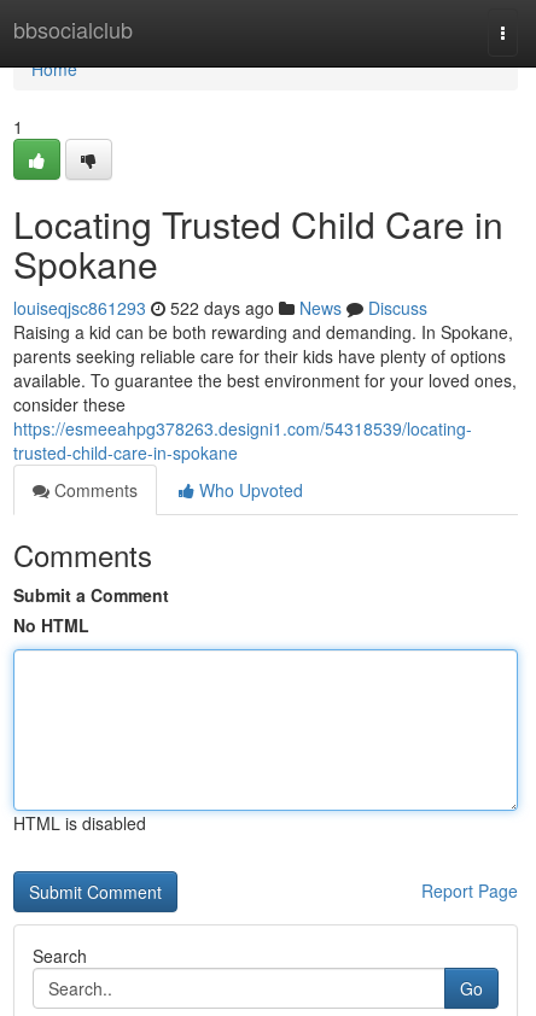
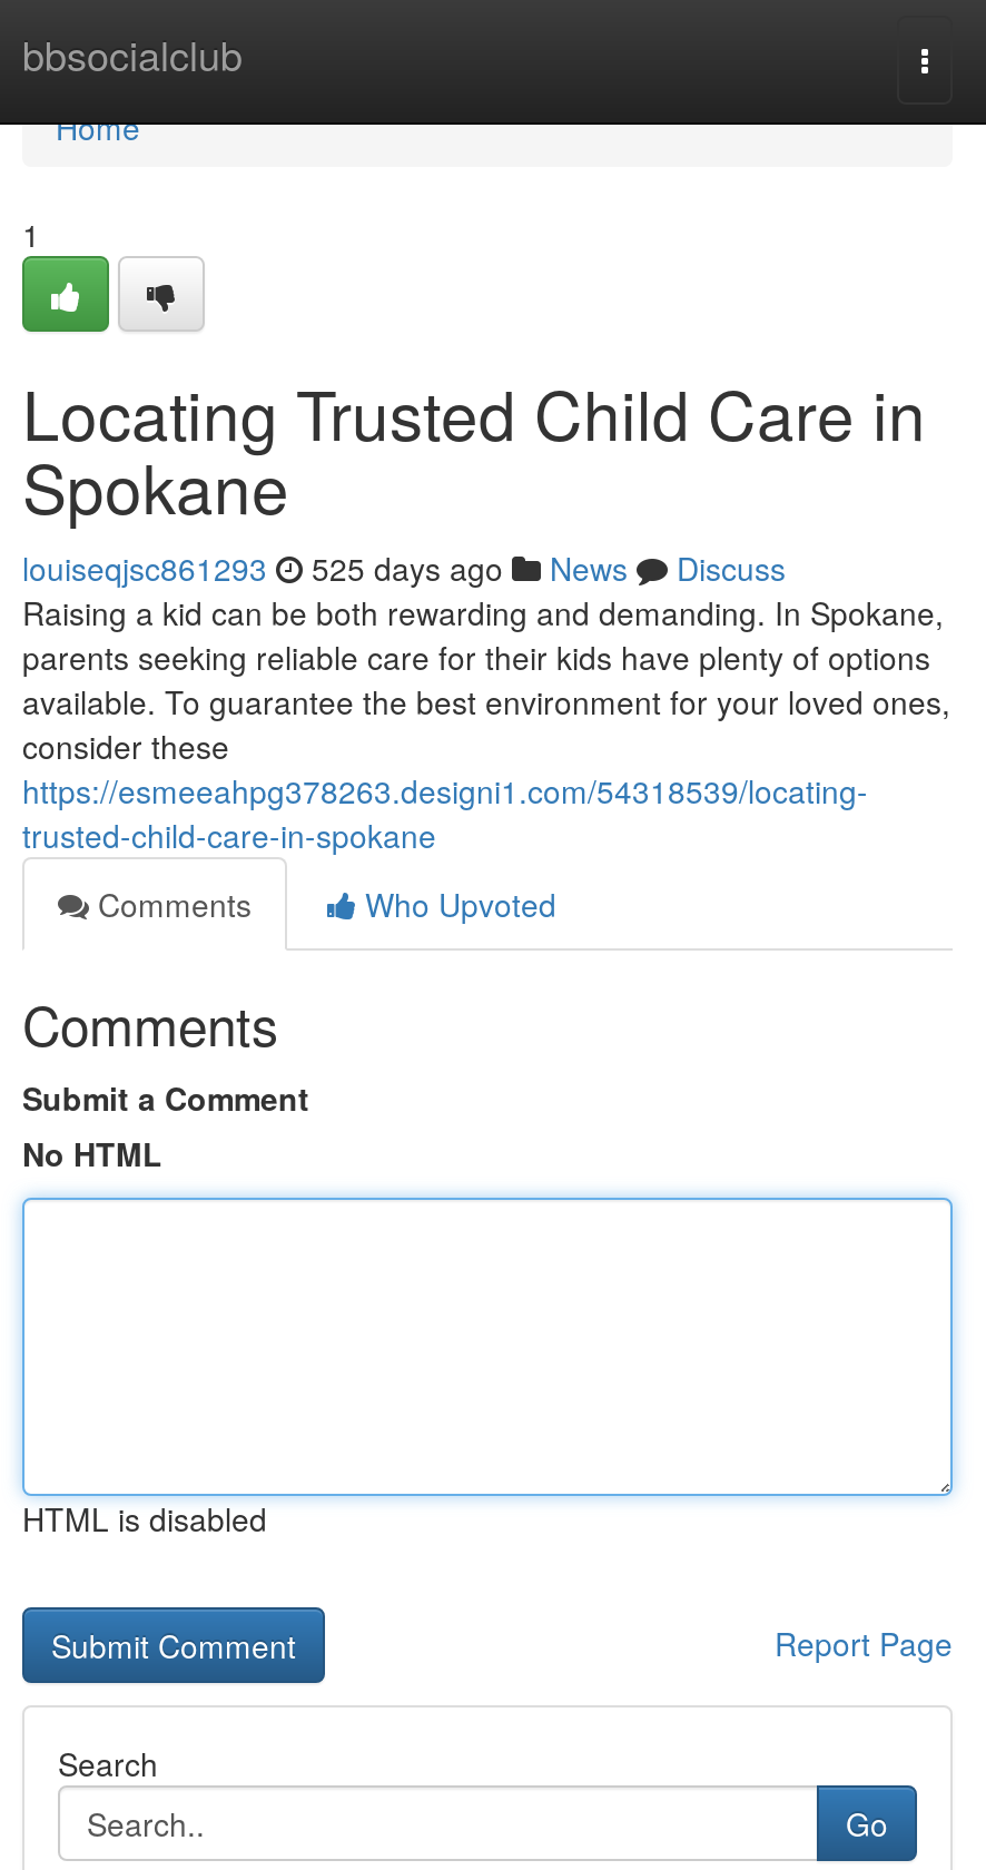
[13,296,427,320] louiseqjsc861293 522 days ago News Discuss -> [22,545,786,590] louiseqjsc861293 525 days ago News Discuss

